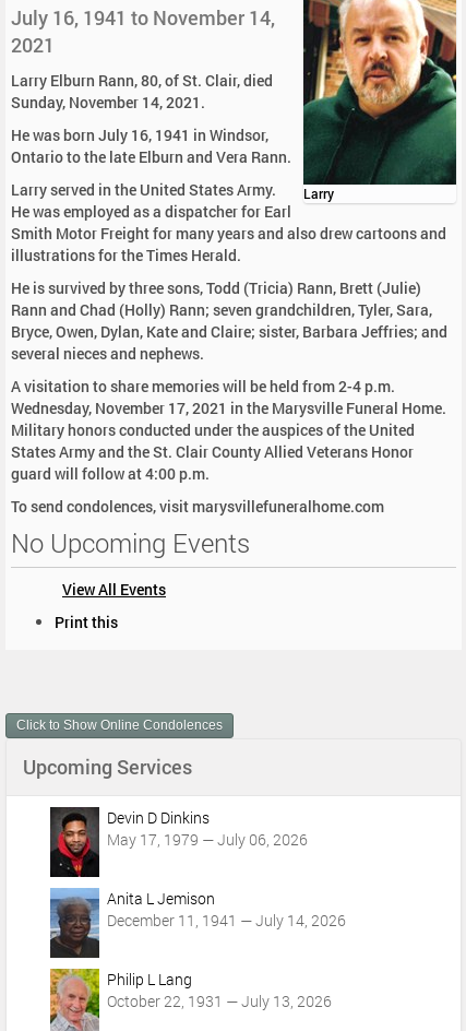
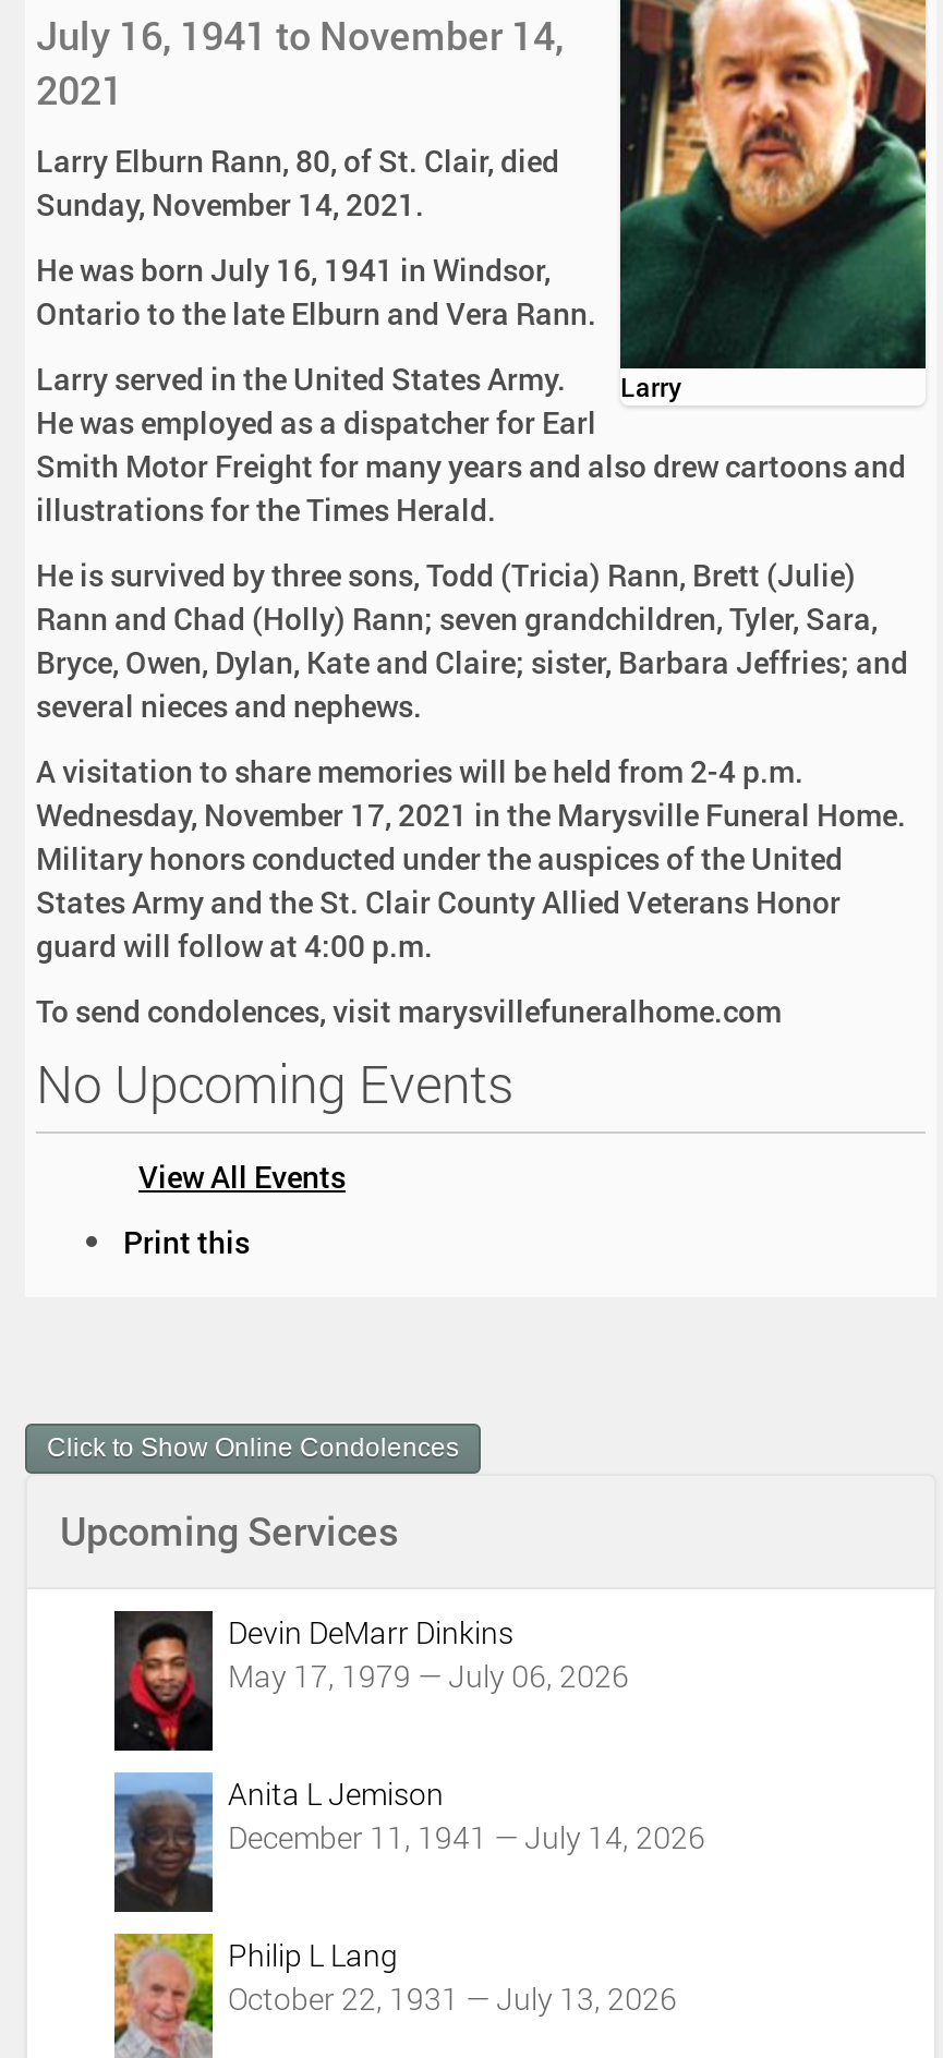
[107,807,210,828] Devin D Dinkins -> [228,1611,513,1653] Devin DeMarr Dinkins

